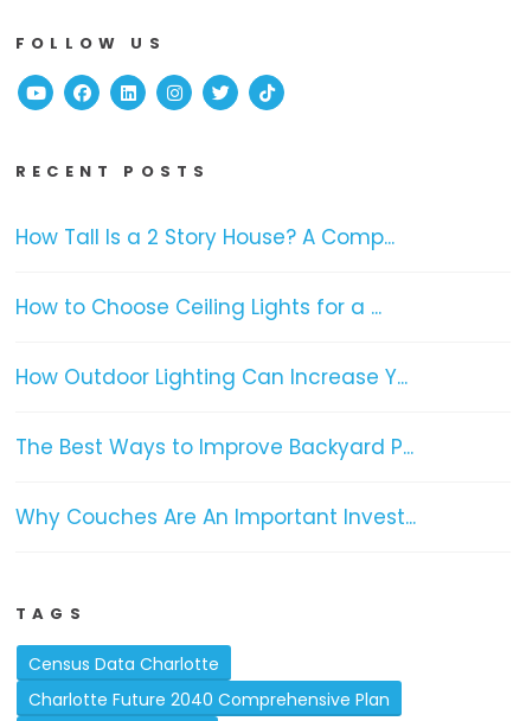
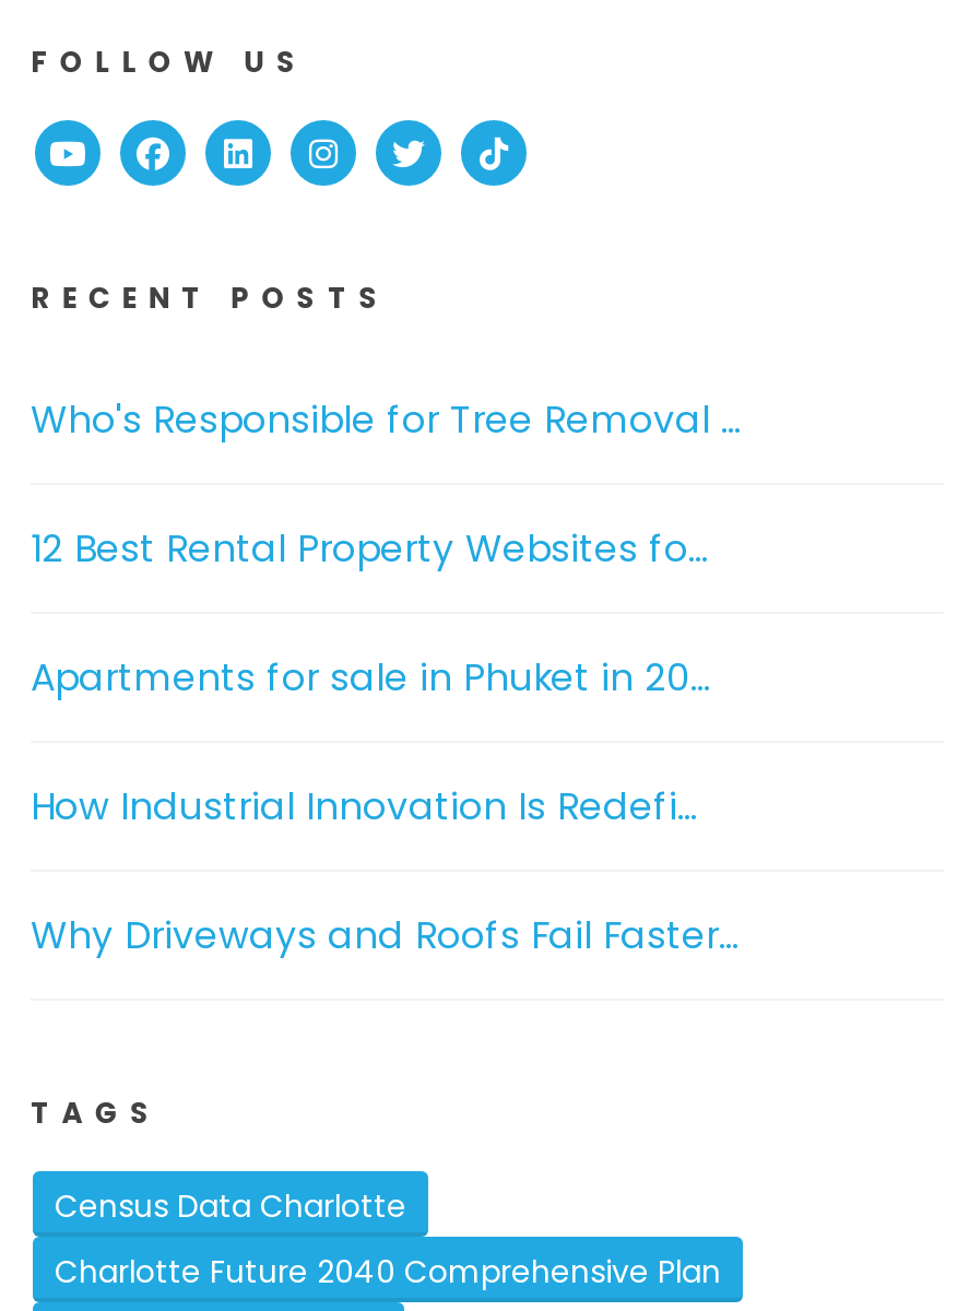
[15,223,394,252] How Tall Is a 2 Story House? A Comp... -> [31,394,741,446] Who's Responsible for Tree Removal ...
[15,293,381,322] How to Choose Ceiling Lights for a ... -> [31,523,708,575] 12 Best Rental Property Websites fo...
[15,363,408,392] How Outdoor Lighting Can Increase Y... -> [31,652,710,704] Apartments for sale in Phuket in 20...
[15,433,413,462] The Best Ways to Improve Backyard P... -> [31,780,697,833] How Industrial Innovation Is Redefi...
[15,503,416,532] Why Couches Are An Important Invest... -> [31,909,738,962] Why Driveways and Roofs Fail Faster...

